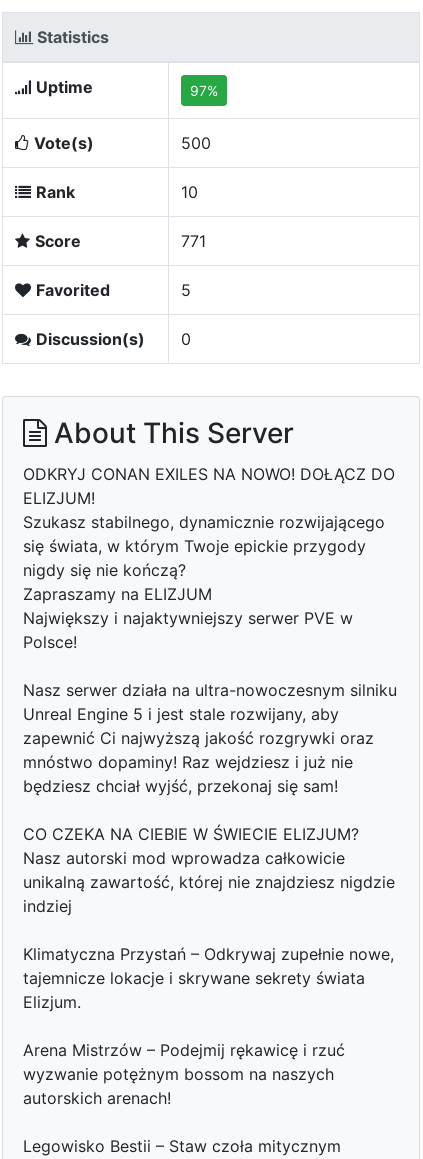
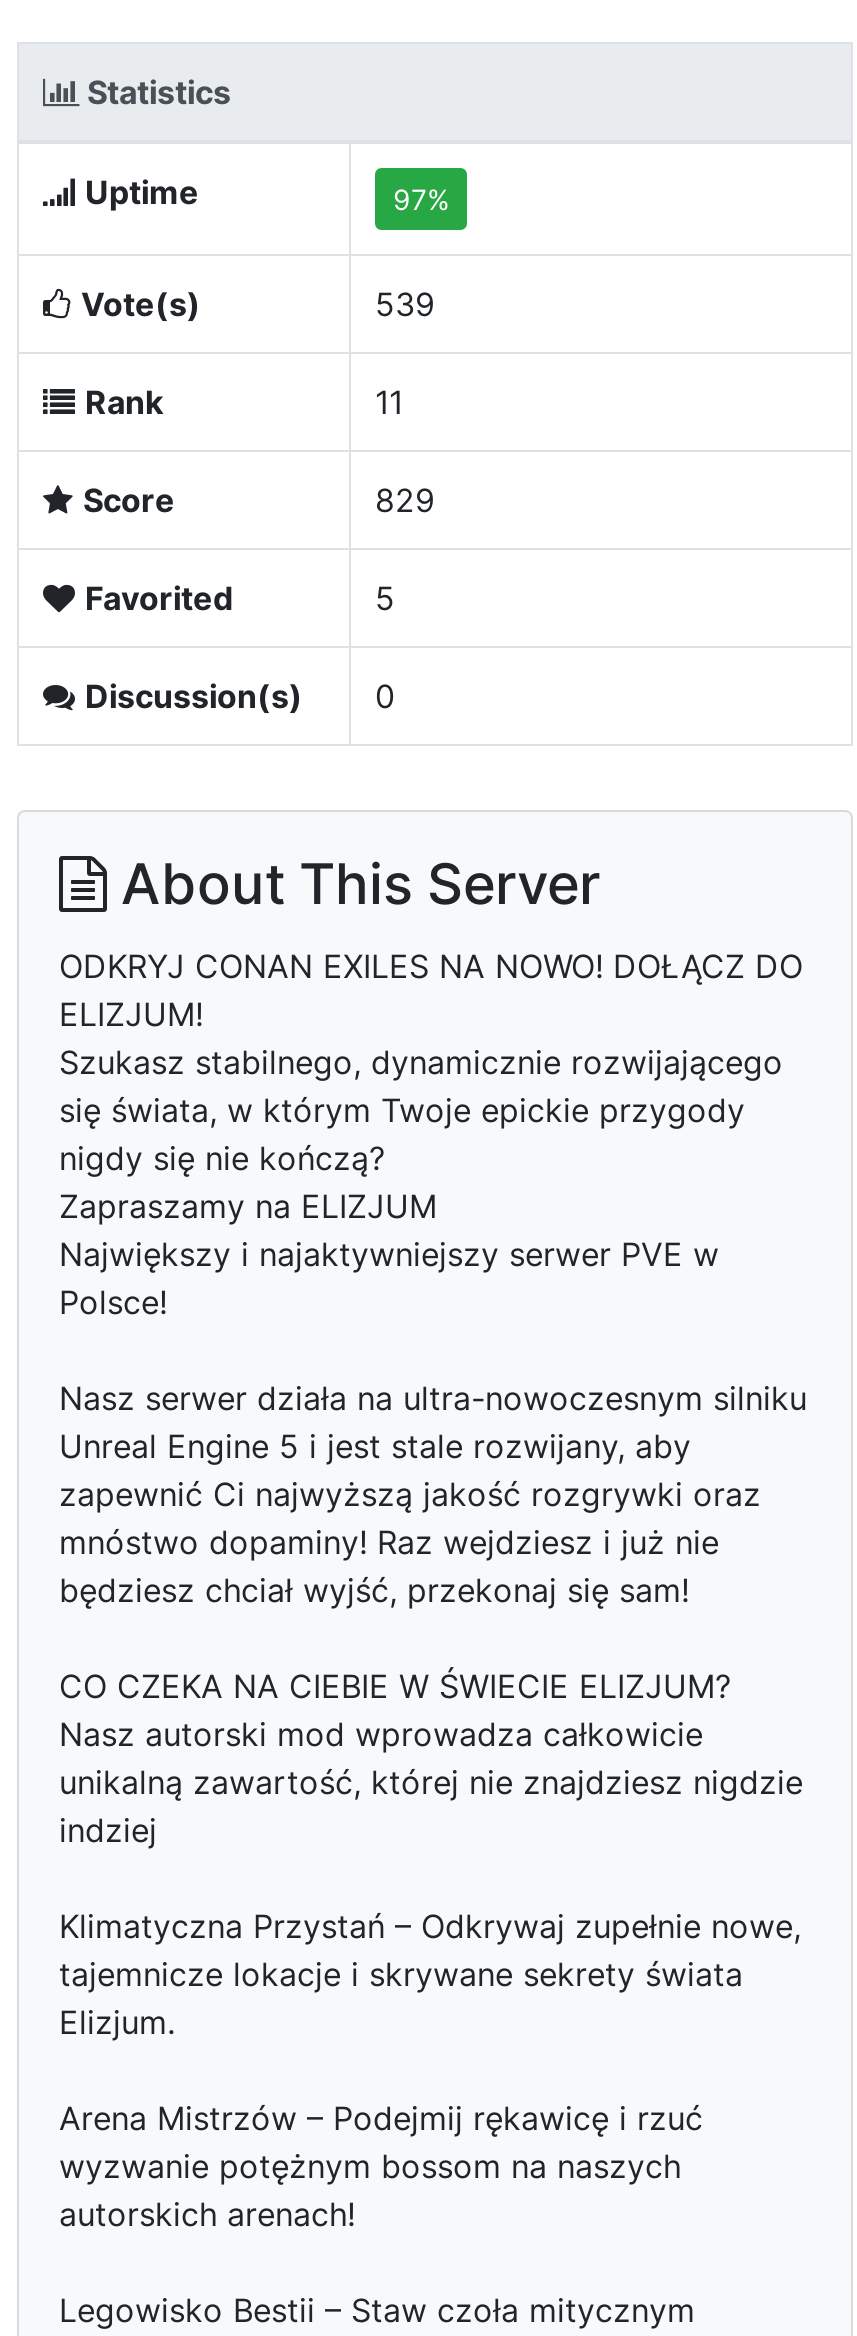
[181,133,211,153] 500 -> [375,283,435,323] 539
[181,182,198,202] 10 -> [375,381,403,421] 11
[181,231,206,251] 771 -> [375,479,435,519] 829

